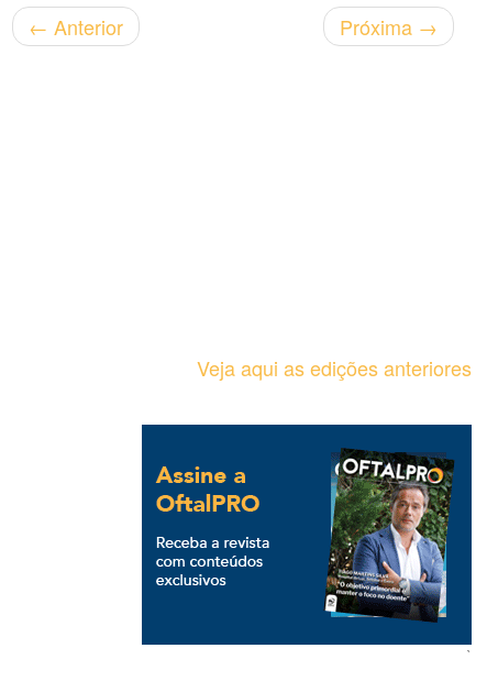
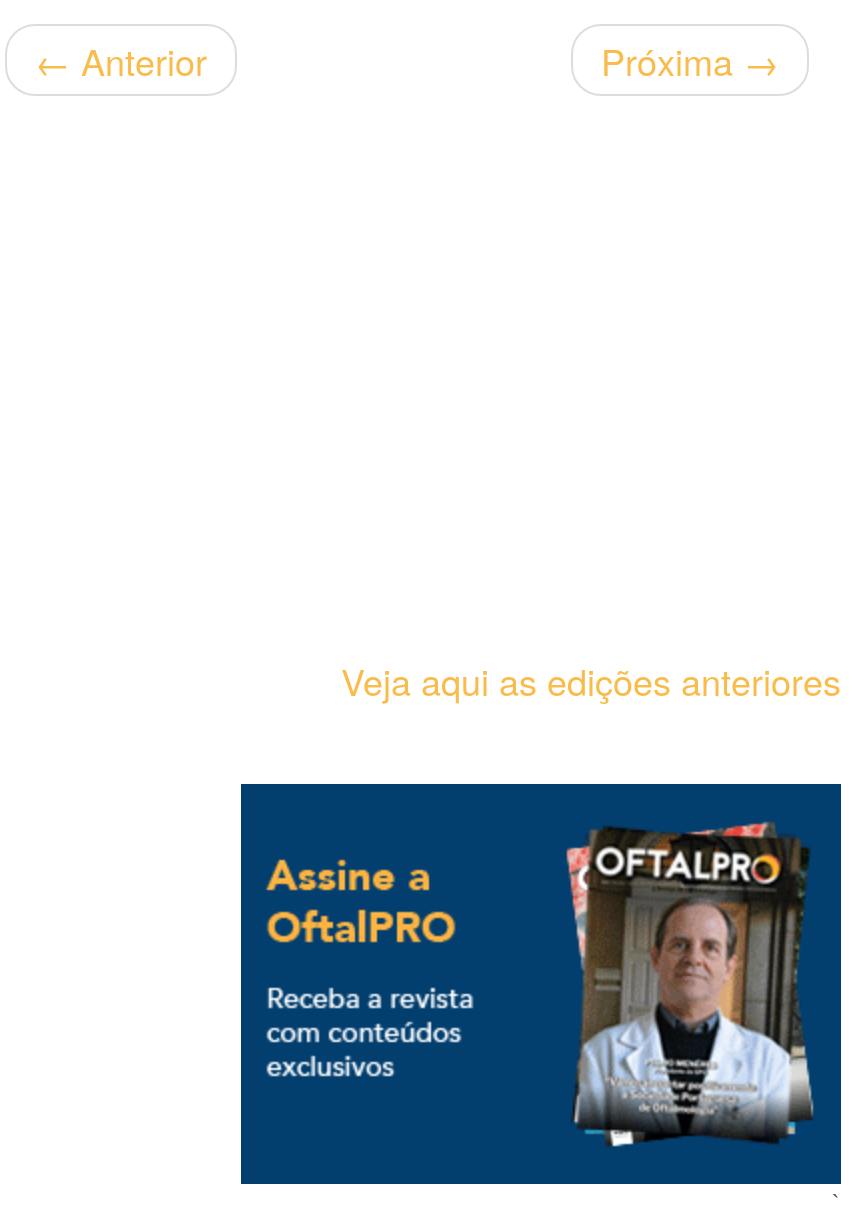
[321,447,456,624] [image] -> [565,820,815,1148] [image]

